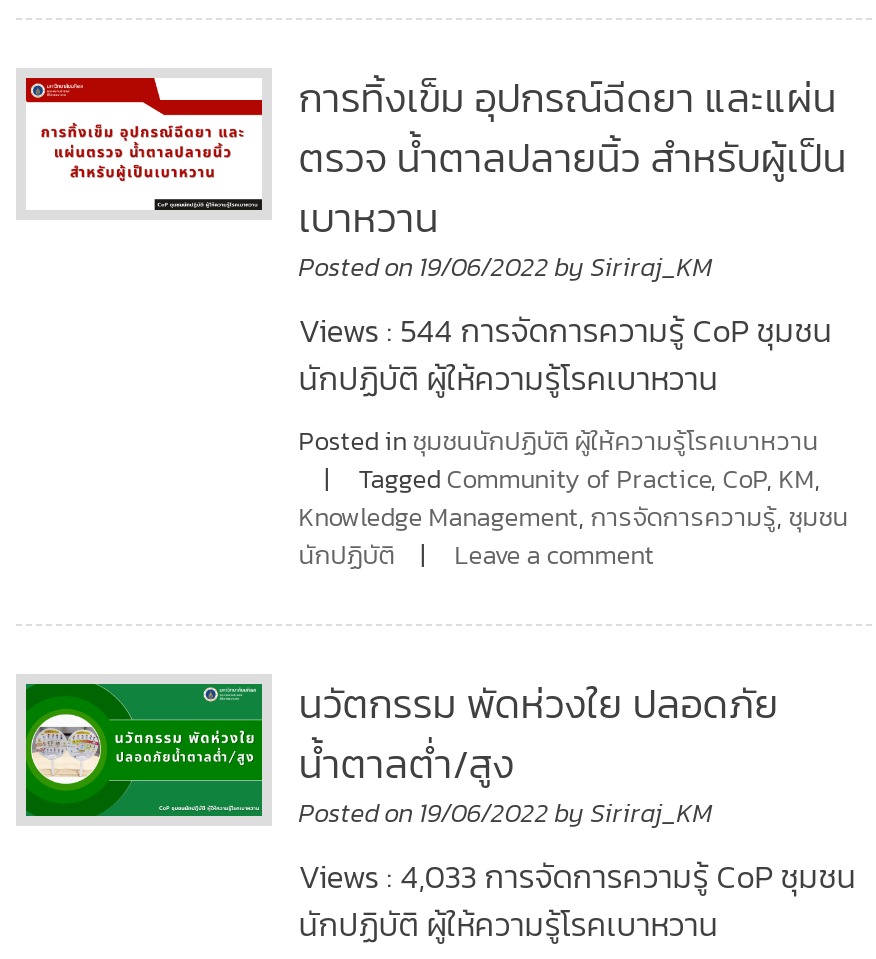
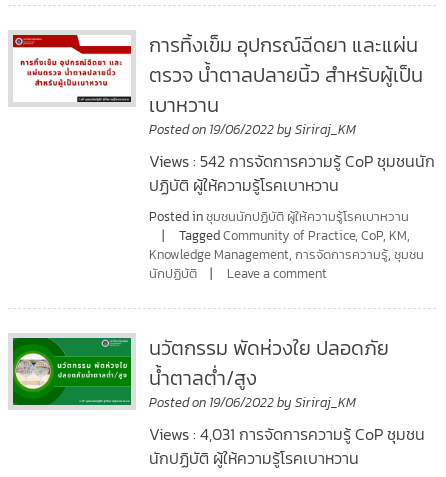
[298,306,832,402] Views : 544 การจัดการความรู้ CoP ชุมชน | นักปฏิบัติ ผู้ให้ความรู้โรคเบาหวาน -> [149,149,435,197] Views : 542 การจัดการความรู้ CoP ชุมชนนัก | ปฏิบัติ ผู้ให้ความรู้โรคเบาหวาน
[298,852,856,900] Views : 4,033 การจัดการความรู้ CoP ชุมชน -> [149,422,425,446] Views : 4,031 การจัดการความรู้ CoP ชุมชน

